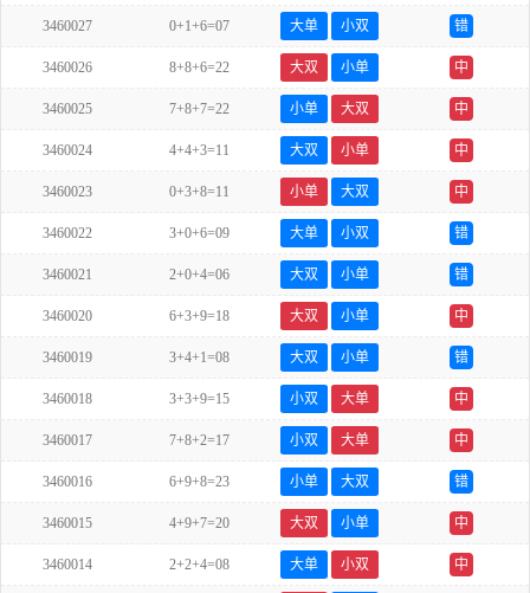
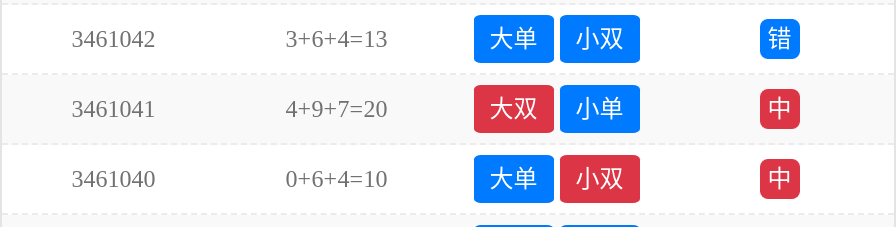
[42,18,92,34] 3460027 -> [72,25,156,53] 3461042
[169,18,229,34] 0+1+6=07 -> [286,25,388,53] 3+6+4=13
[42,59,468,531] 3460026 | 8+8+6=22 | 大双 | 小单 | 中 | 3460025 | 7+8+7=22 | 小单 | 大双 | 中 | 3460024 | 4+4+3=11 | 大双 | 小单 | 中 | 3460023 | 0+3+8=11 | 小单 | 大双 | 中 | 3460022 | 3+0+6=09 | 大单 | 小双 | 错 | 3460021 | 2+0+4=06 | 大双 | 小单 | 错 | 3460020 | 6+3+9=18 | 大双 | 小单 | 中 | 3460019 | 3+4+1=08 | 大双 | 小单 | 错 | 3460018 | 3+3+9=15 | 小双 | 大单 | 中 | 3460017 | 7+8+2=17 | 小双 | 大单 | 中 | 3460016 | 6+9+8=23 | 小单 | 大双 | 错 | 3460015 -> [72,95,156,123] 3461041
[42,556,92,573] 3460014 -> [72,165,156,193] 3461040
[169,556,229,573] 2+2+4=08 -> [286,165,388,193] 0+6+4=10

